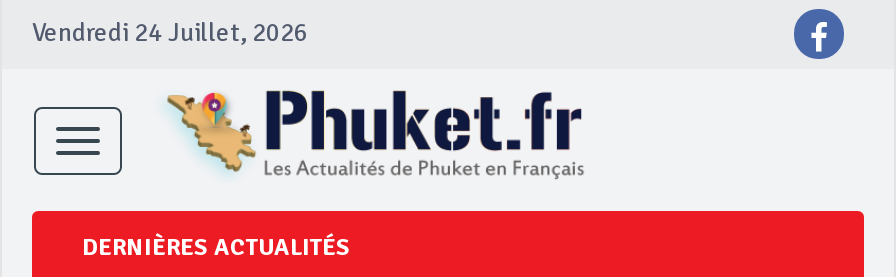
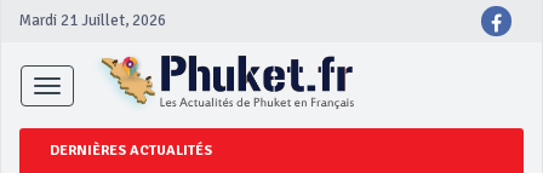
[32,17,308,49] Vendredi 24 Juillet, 2026 -> [19,11,166,30] Mardi 21 Juillet, 2026

